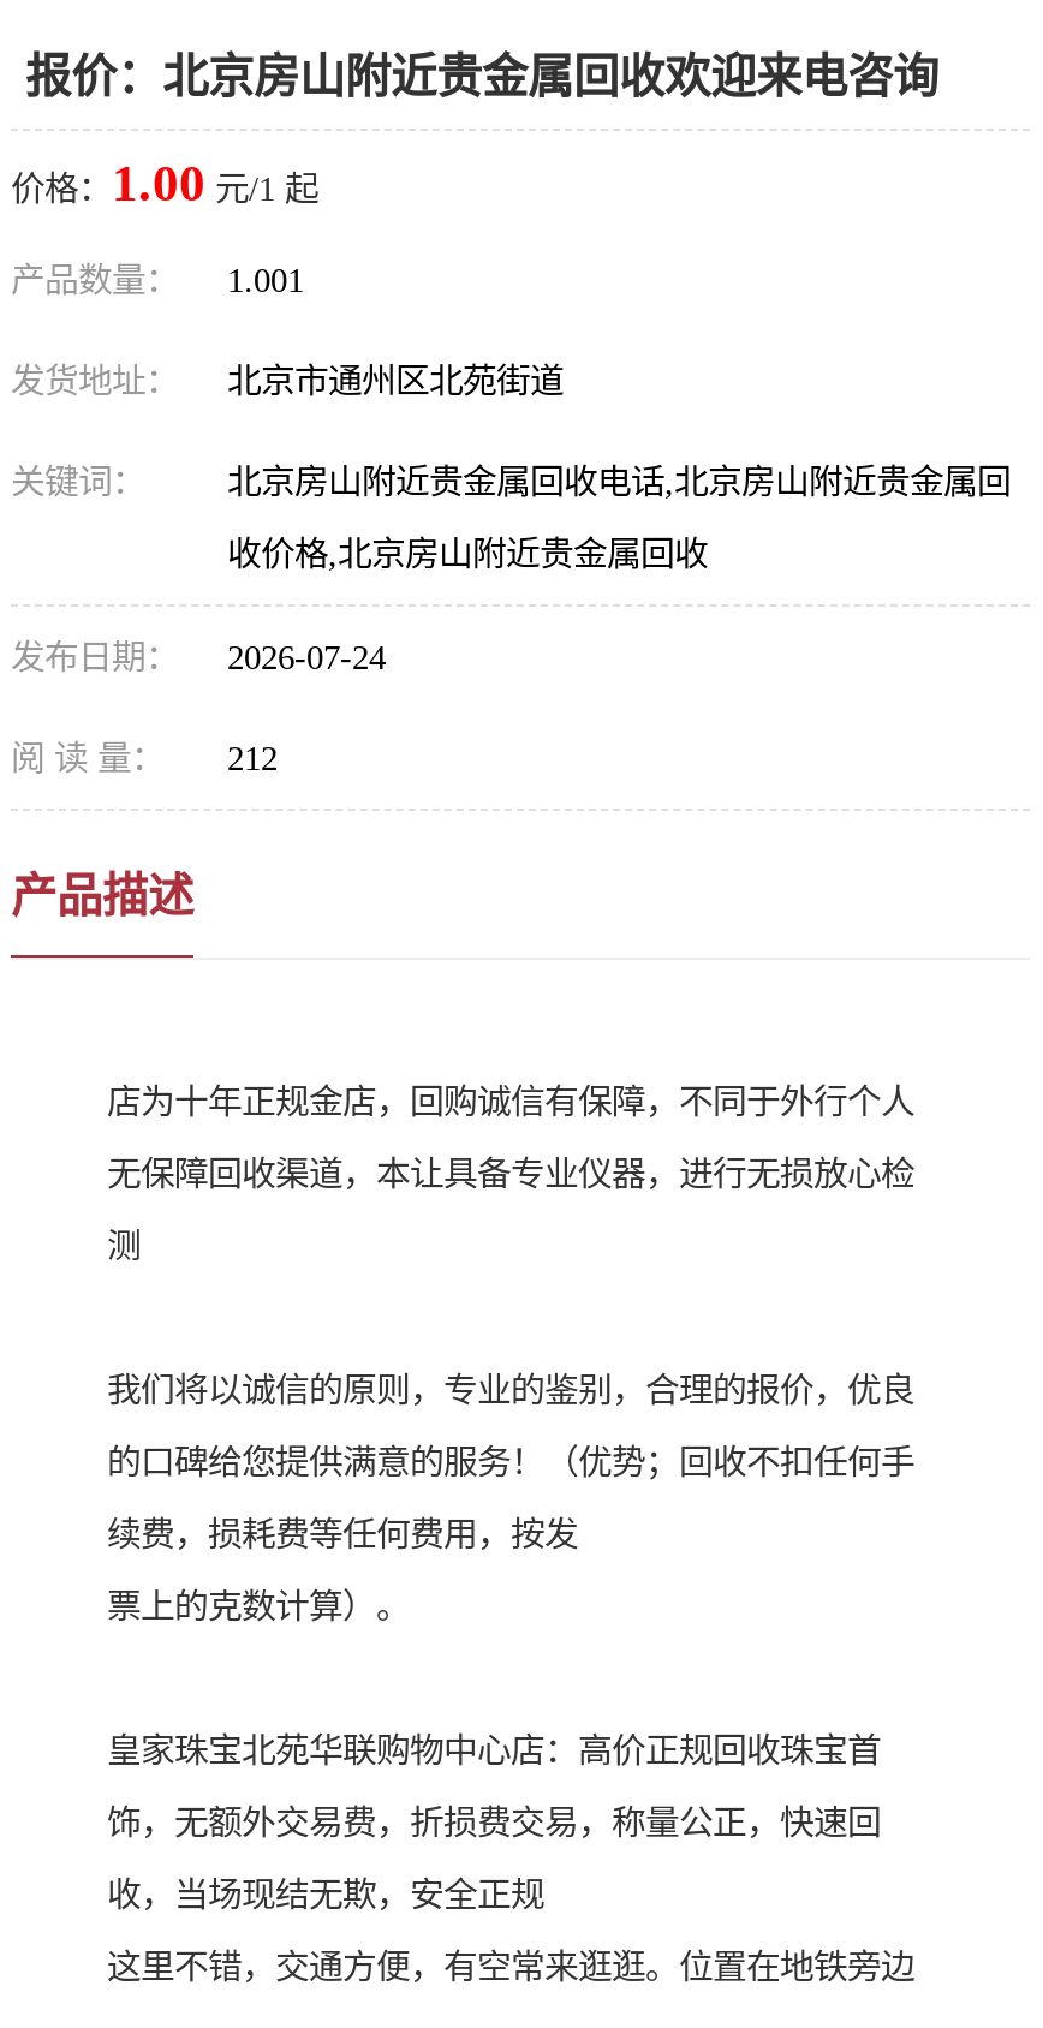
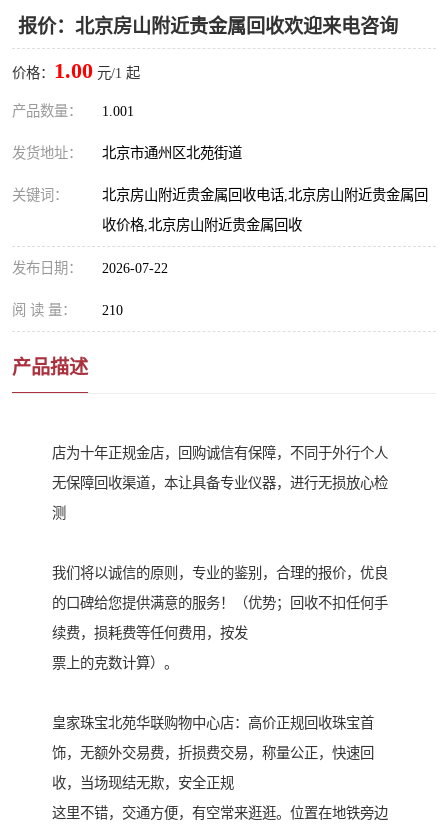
[11,638,386,676] 发布日期： 2026-07-24 -> [12,260,168,276] 发布日期： 2026-07-22
[11,739,278,777] 阅 读 量： 212 -> [12,302,123,318] 阅 读 量： 210

